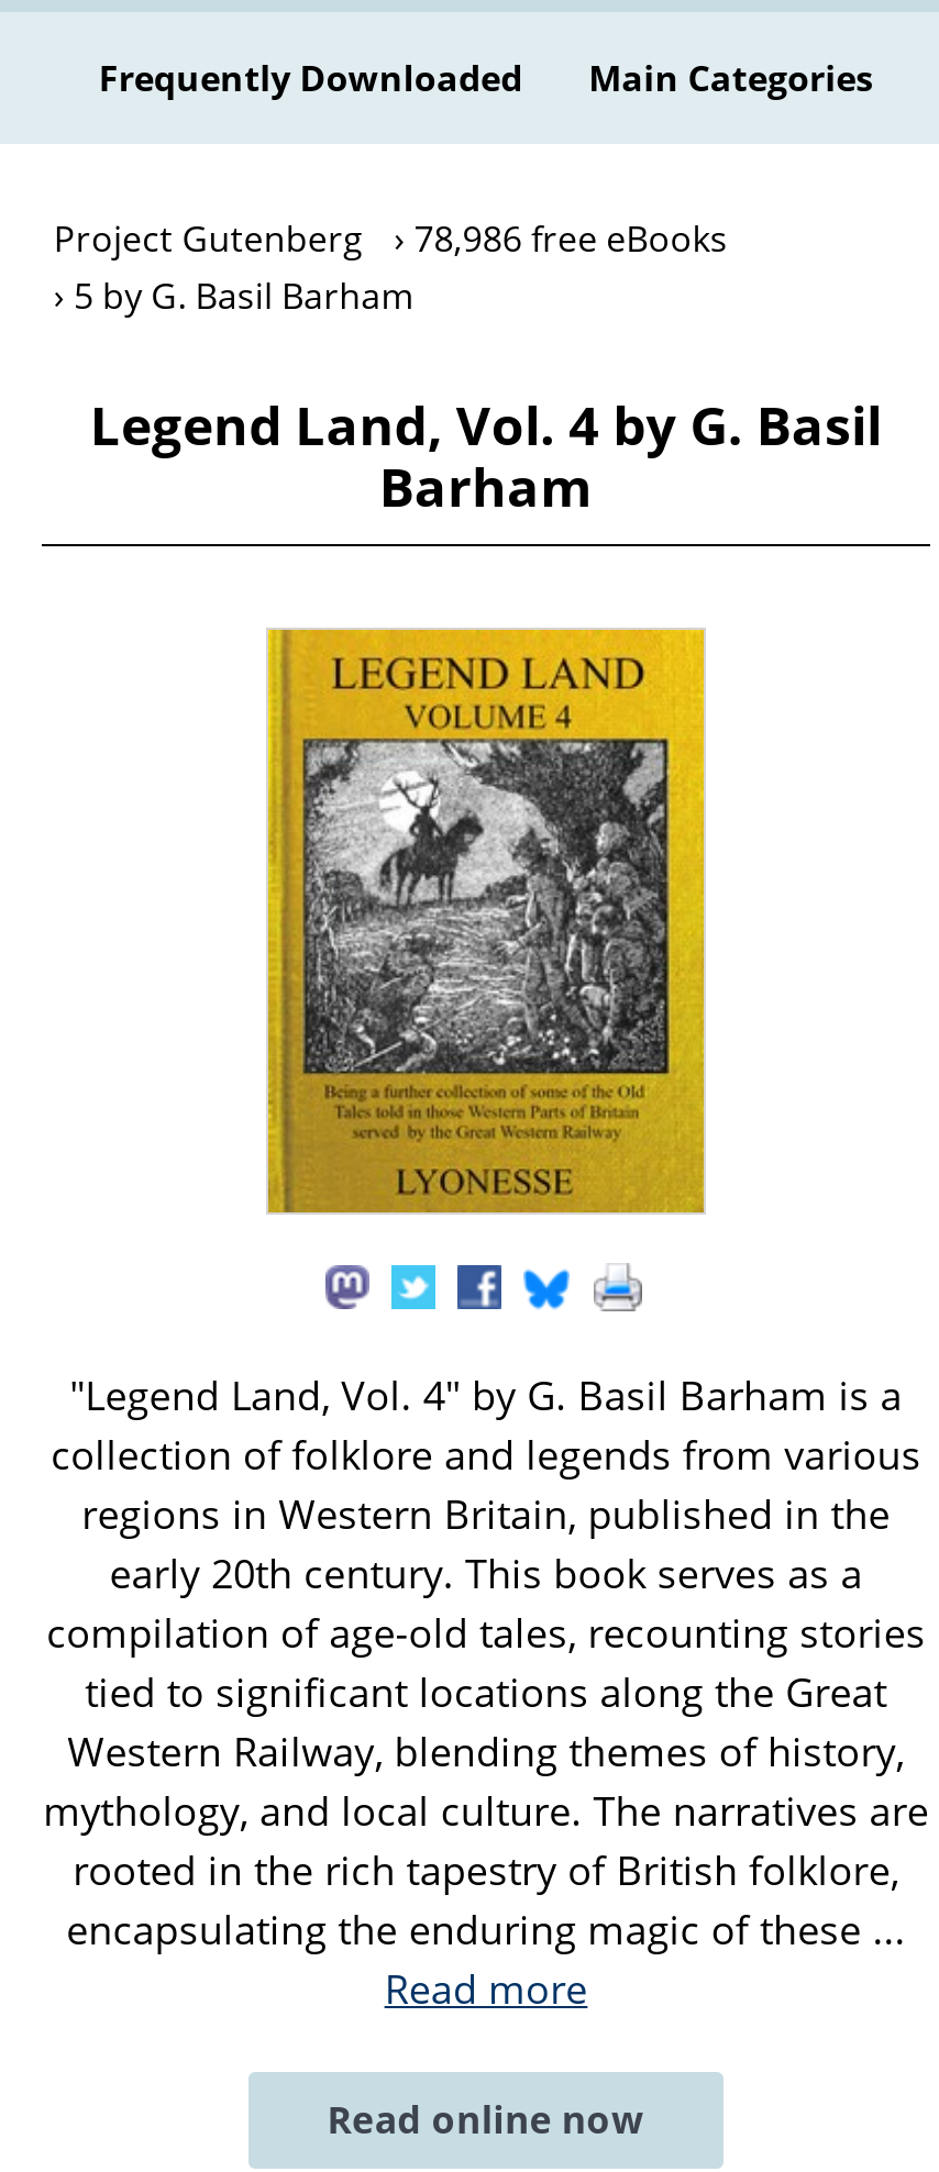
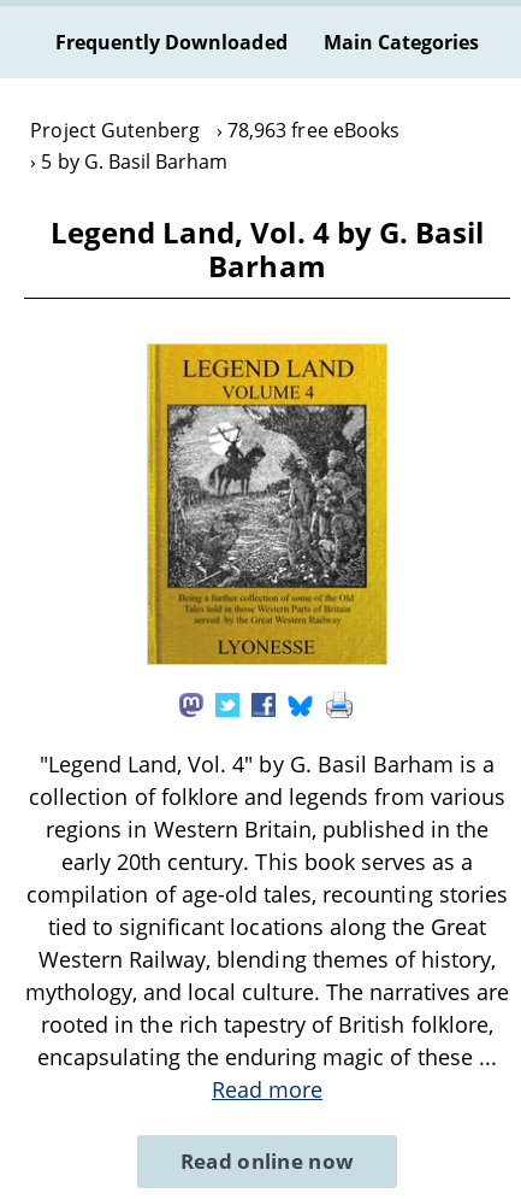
[54,214,728,263] Project Gutenberg 78,986 free eBooks -> [31,117,399,143] Project Gutenberg 78,963 free eBooks

